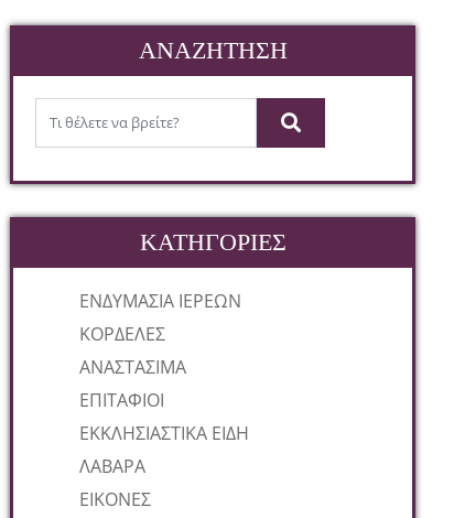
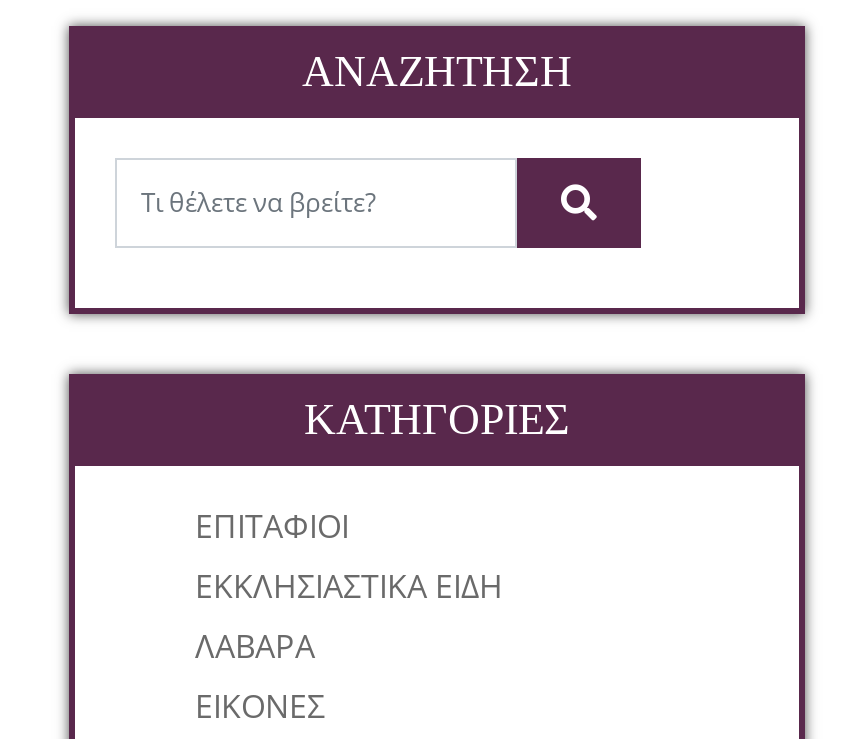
[79,289,241,379] ΕΝΔΥΜΑΣΙΑ ΙΕΡΕΩΝ | ΚΟΡΔΕΛΕΣ | ΑΝΑΣΤΑΣΙΜΑ -> none

